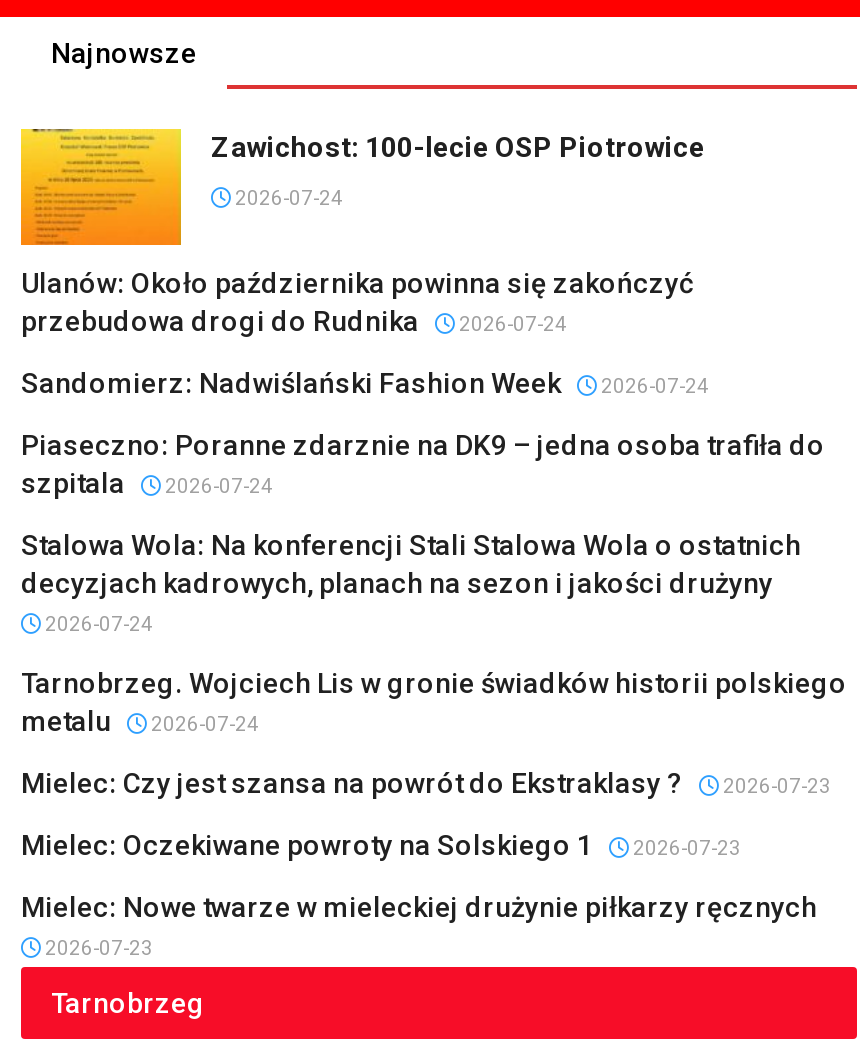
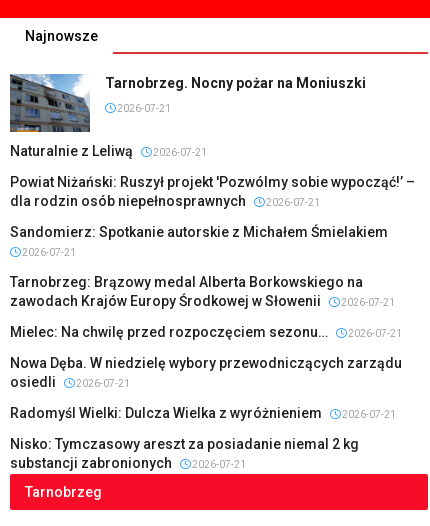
[19,127,705,247] [image] | Zawichost: 100-lecie OSP Piotrowice -> [9,73,366,116] [image] | Tarnobrzeg. Nocny pożar na Moniuszki
[231,188,343,210] 2026-07-24 -> [115,103,171,114] 2026-07-21
[21,266,693,336] Ulanów: Około października powinna się zakończyć | przebudowa drogi do Rudnika | 2026-07-24 -> [10,143,207,159] Naturalnie z Leliwą | 2026-07-21
[21,366,709,398] Sandomierz: Nadwiślański Fashion Week | 2026-07-24 -> [10,174,415,209] Powiat Niżański: Ruszył projekt 'Pozwólmy sobie wypocząć!’ – | dla rodzin osób niepełnosprawnych | 2026-07-21
[21,428,825,498] Piaseczno: Poranne zdarznie na DK9 – jedna osoba trafiła do | szpitala | 2026-07-24 -> [10,224,388,258] Sandomierz: Spotkanie autorskie z Michałem Śmielakiem | 2026-07-21
[21,528,801,634] Stalowa Wola: Na konferencji Stali Stalowa Wola o ostatnich | decyzjach kadrowych, planach na sezon i jakości drużyny | 2026-07-24 -> [10,274,395,309] Tarnobrzeg: Brązowy medal Alberta Borkowskiego na | zawodach Krajów Europy Środkowej w Słowenii | 2026-07-21
[21,666,847,736] Tarnobrzeg. Wojciech Lis w gronie świadków historii polskiego | metalu | 2026-07-24 -> [10,324,402,340] Mielec: Na chwilę przed rozpoczęciem sezonu… | 2026-07-21
[21,766,831,798] Mielec: Czy jest szansa na powrót do Ekstraklasy ? | 2026-07-23 -> [10,355,402,390] Nowa Dęba. W niedzielę wybory przewodniczących zarządu | osiedli | 2026-07-21
[21,828,741,860] Mielec: Oczekiwane powroty na Solskiego 1 | 2026-07-23 -> [10,405,396,421] Radomyśl Wielki: Dulcza Wielka z wyróżnieniem | 2026-07-21
[21,890,817,958] Mielec: Nowe twarze w mieleckiej drużynie piłkarzy ręcznych | 2026-07-23 -> [10,436,359,471] Nisko: Tymczasowy areszt za posiadanie niemal 2 kg | substancji zabronionych | 2026-07-21

